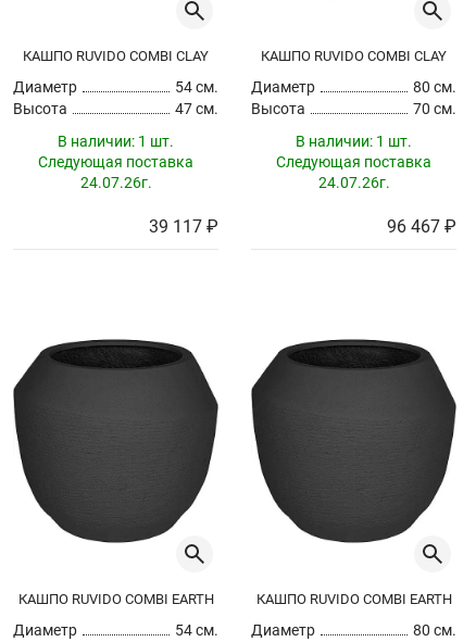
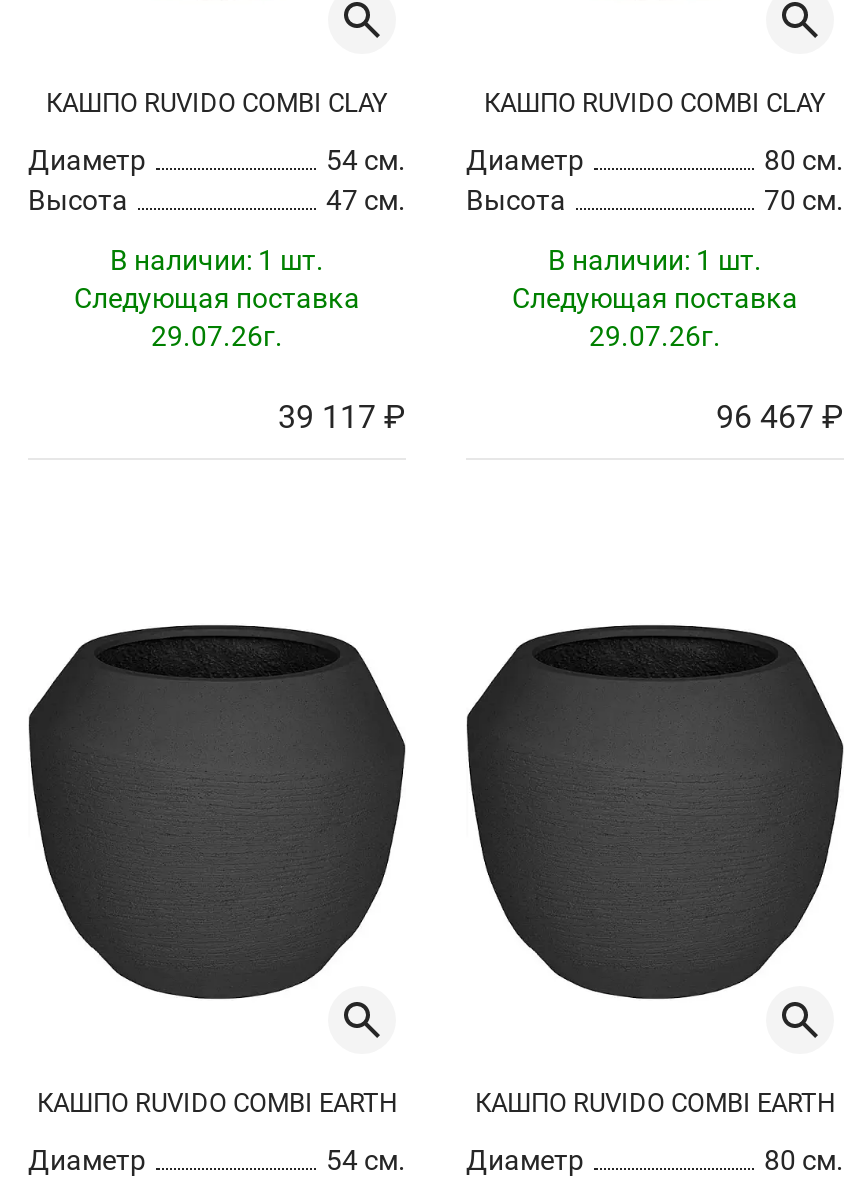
[80,174,152,191] 24.07.26г. -> [151,320,283,352] 29.07.26г.
[318,174,390,191] 24.07.26г. -> [589,320,721,352] 29.07.26г.

